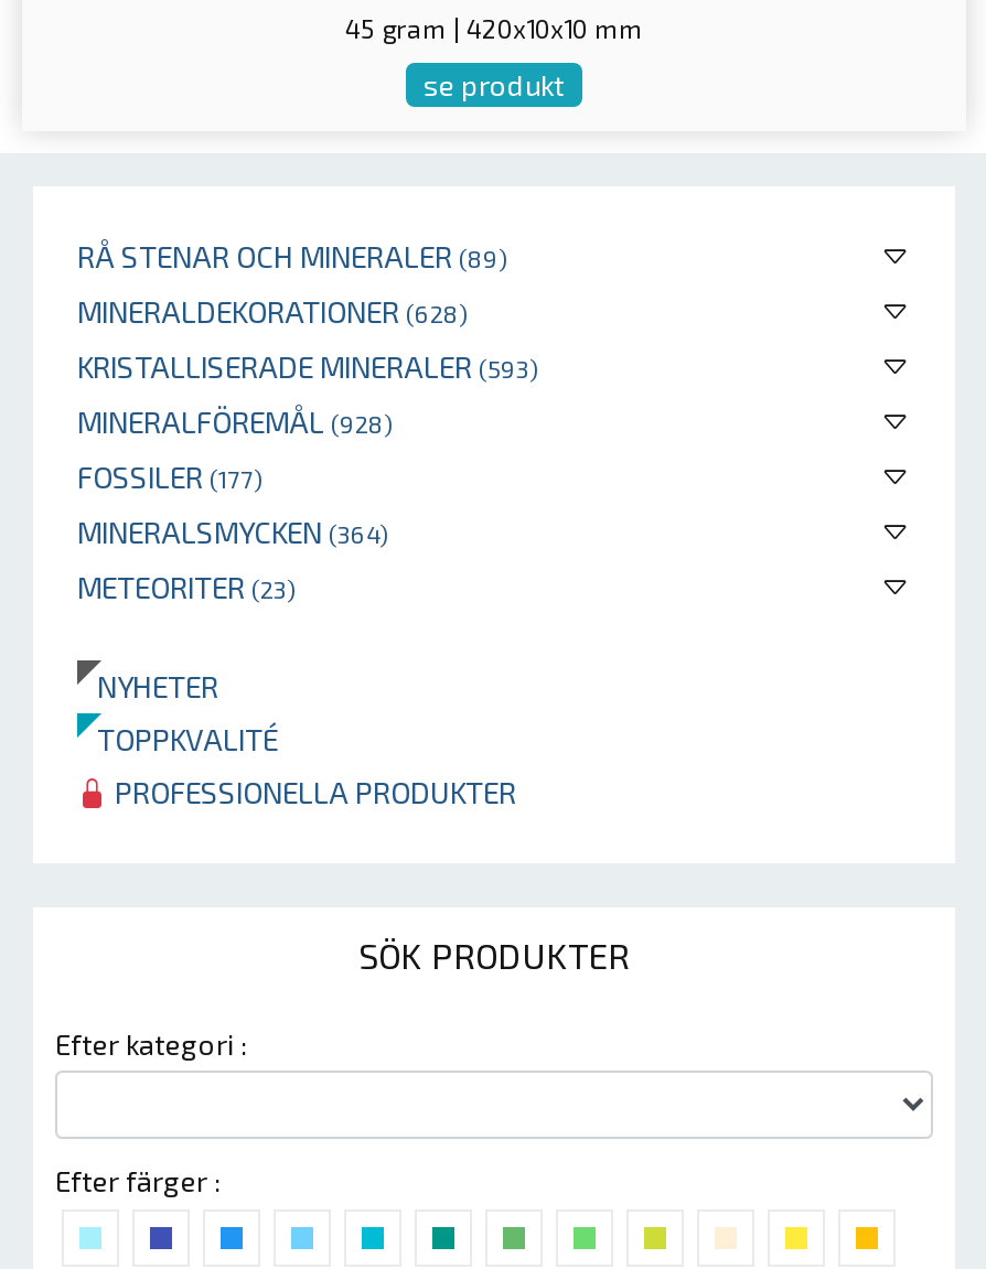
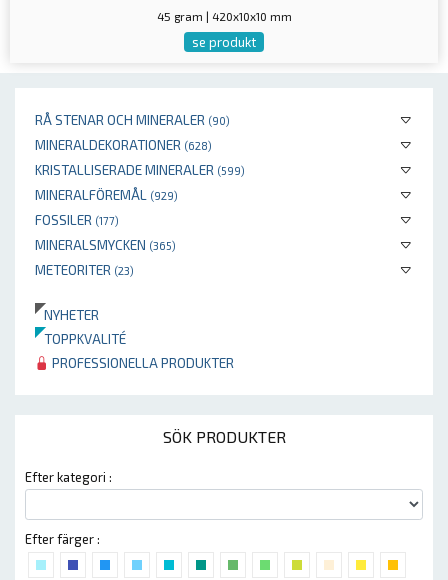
[77,237,507,275] RÅ STENAR OCH MINERALER (89) -> [35,111,230,128] RÅ STENAR OCH MINERALER (90)
[77,347,538,385] KRISTALLISERADE MINERALER (593) -> [35,161,245,178] KRISTALLISERADE MINERALER (599)
[77,402,393,440] MINERALFÖREMÅL (928) -> [35,186,178,203] MINERALFÖREMÅL (929)
[77,513,388,550] MINERALSMYCKEN (364) -> [35,236,176,253] MINERALSMYCKEN (365)

